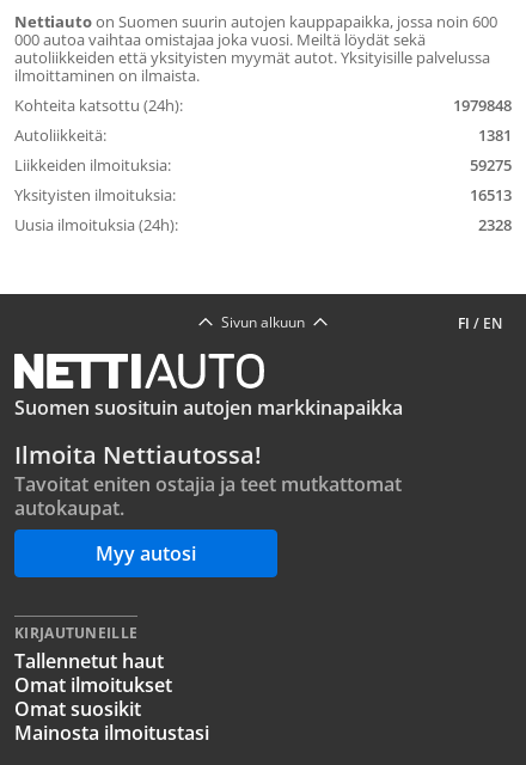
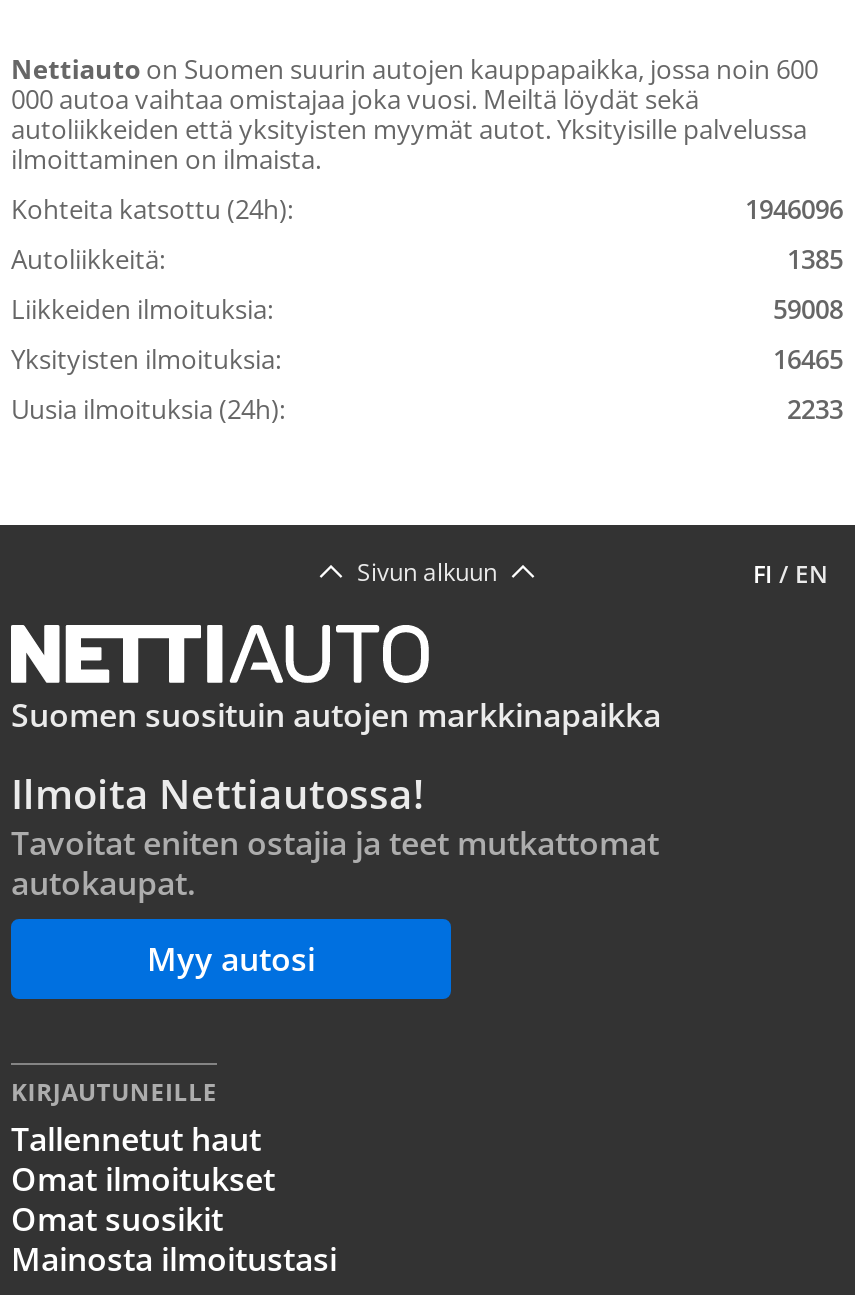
[453,95,512,117] 1979848 -> [745,192,843,228] 1946096
[478,125,512,146] 1381 -> [787,242,843,278] 1385
[470,155,512,176] 59275 -> [773,292,843,328] 59008
[470,185,512,206] 16513 -> [773,342,843,378] 16465
[478,215,512,236] 2328 -> [787,392,843,428] 2233

